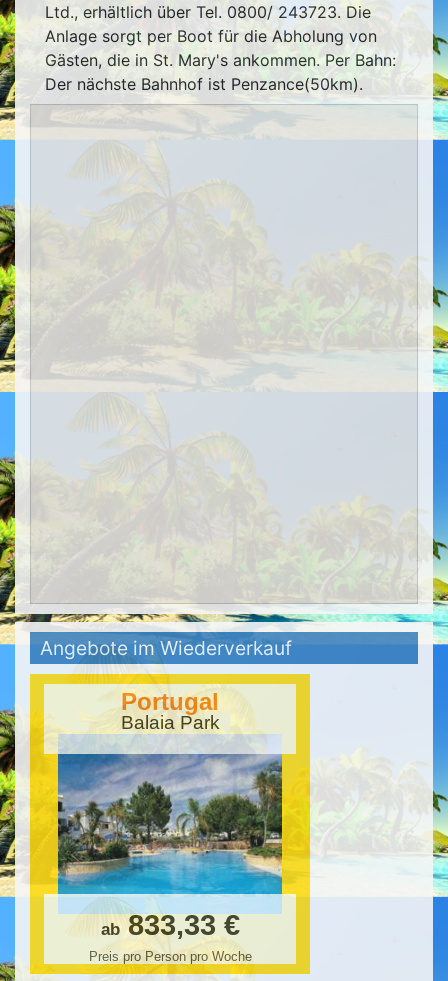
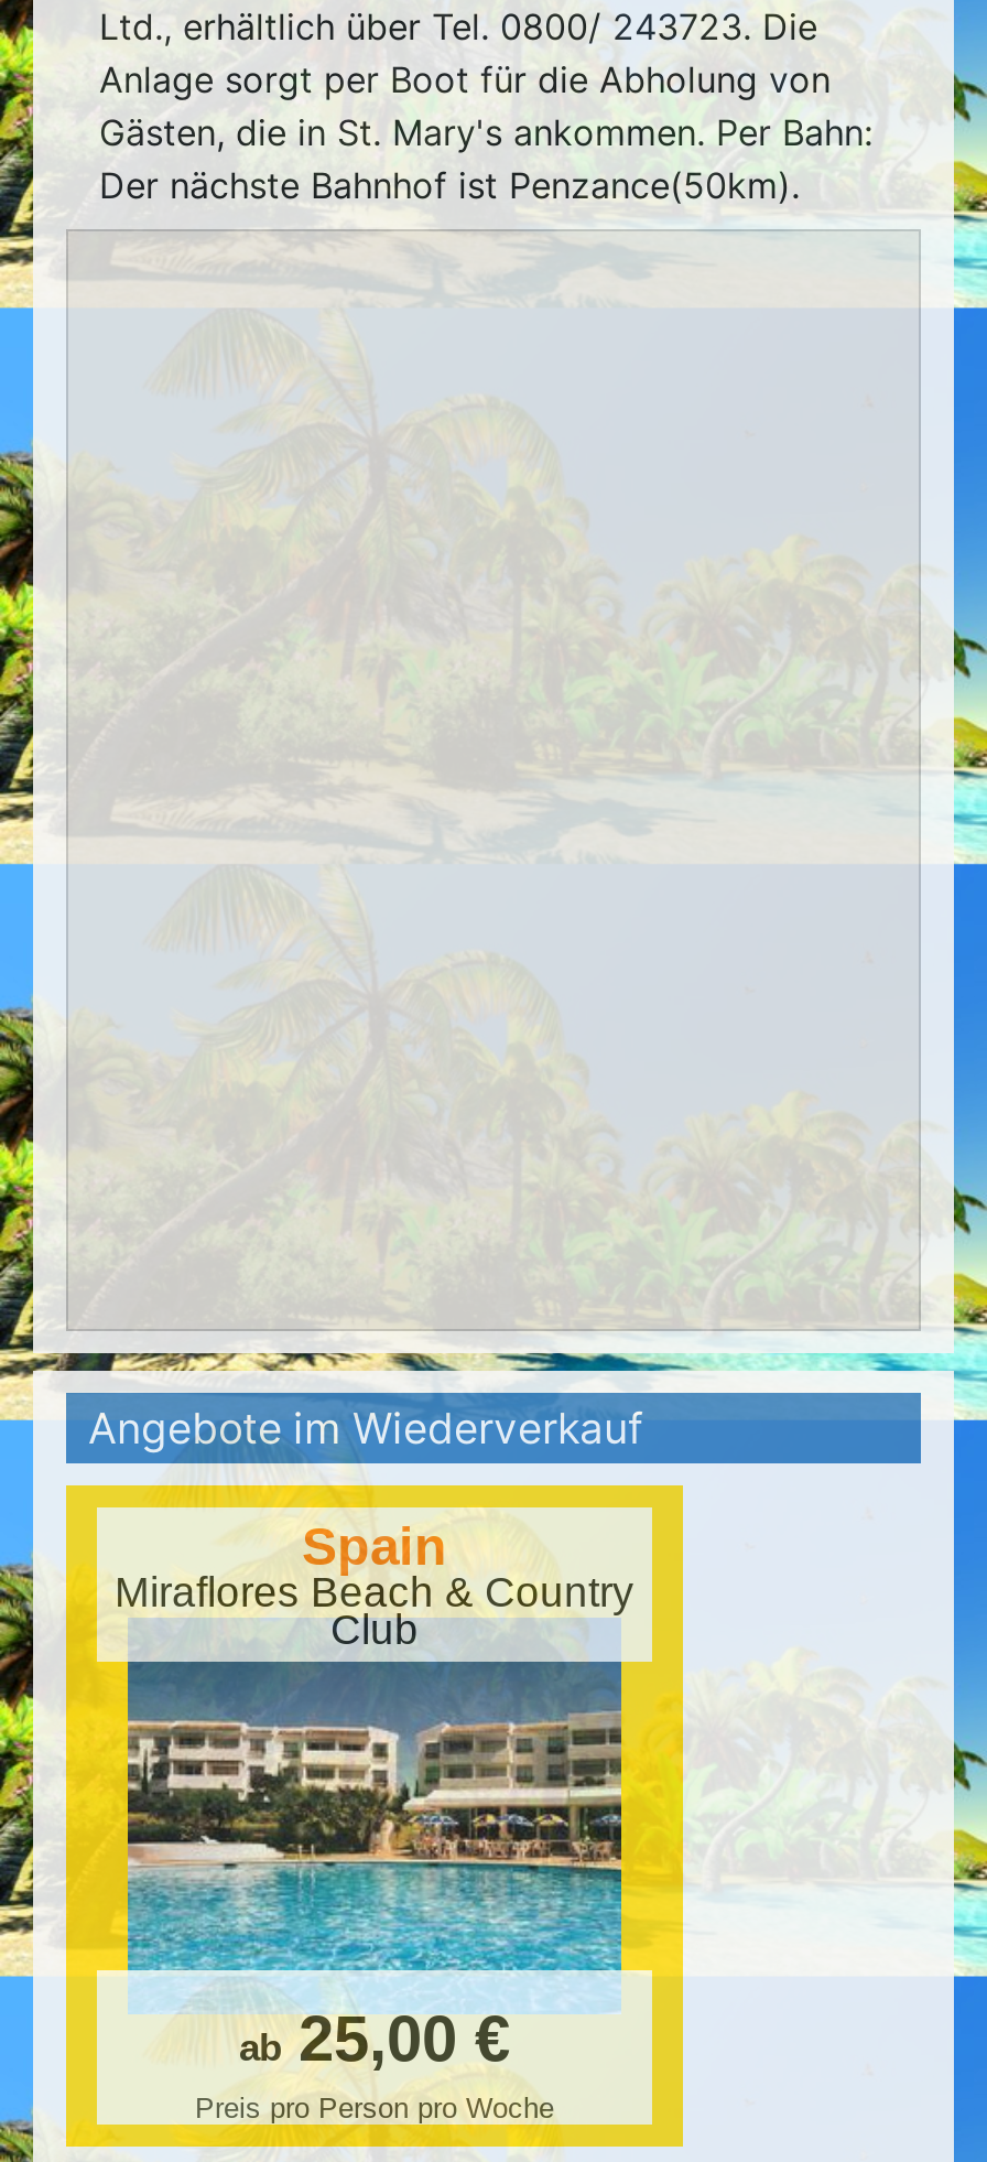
[120,688,219,733] Portugal | Balaia Park -> [115,1516,634,1653] Spain | Miraflores Beach & Country | Club
[57,754,283,941] [image] | ab 833,33 € -> [126,1662,623,2074] [image] | ab 25,00 €

